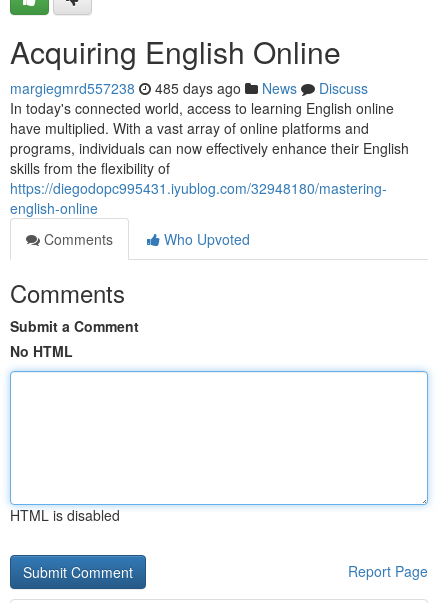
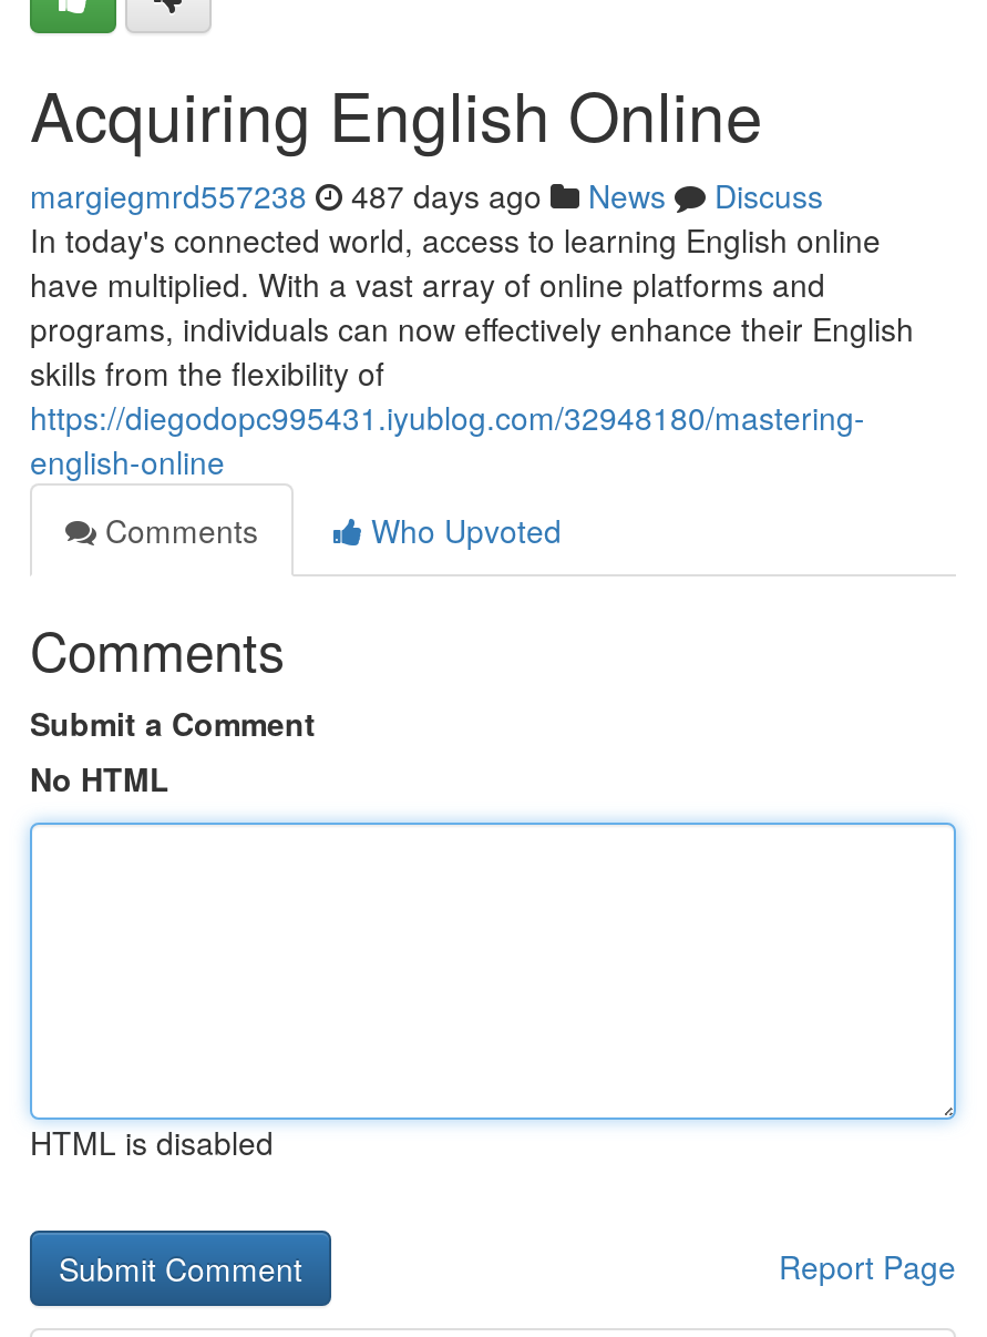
[10,78,368,98] margiegmrd557238 485 days ago News Discuss -> [30,173,823,217] margiegmrd557238 487 days ago News Discuss

